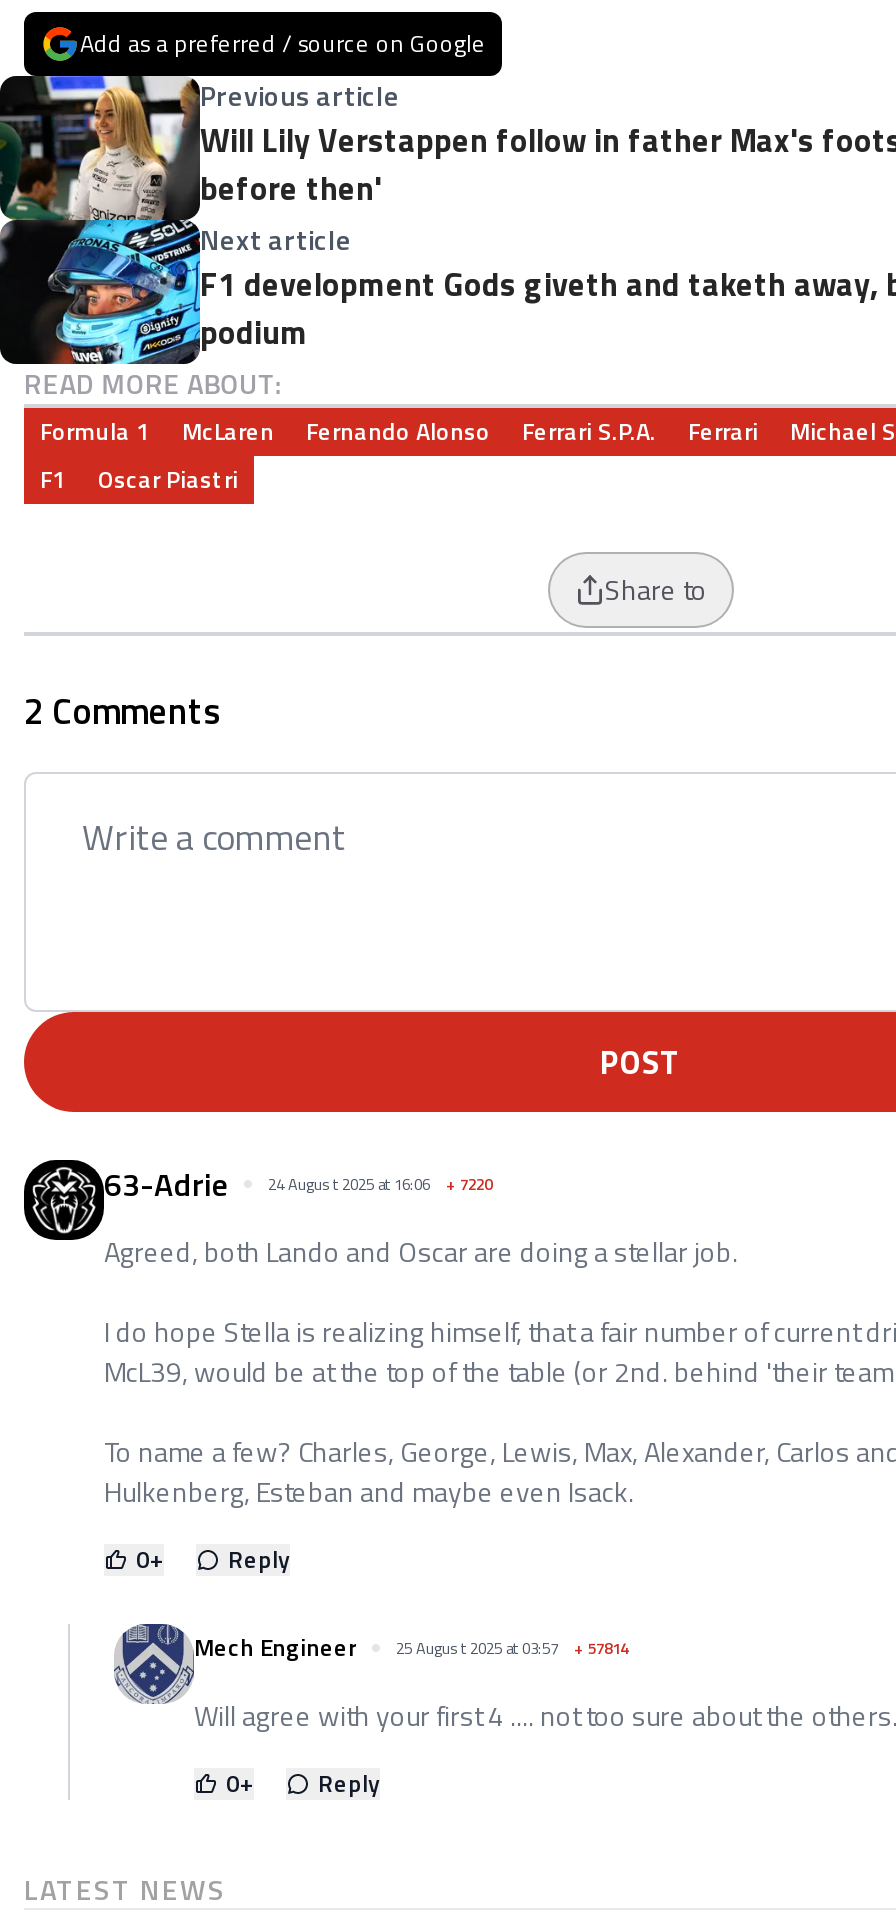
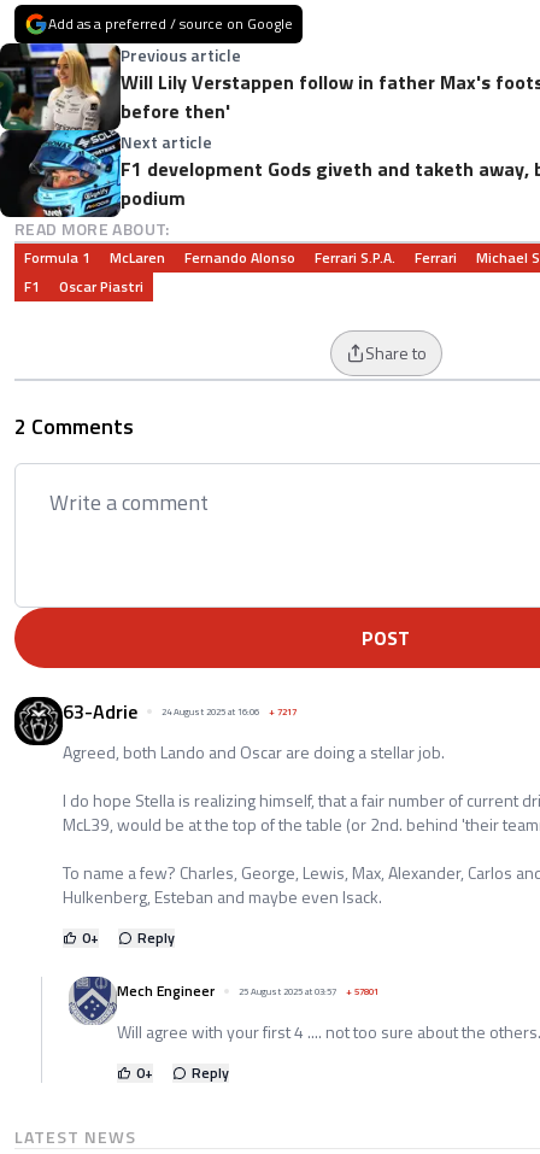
[104,1160,492,1208] 63-Adrie 24 August 2025 at 16:06 + 7220 -> [63,697,297,726] 63-Adrie 24 August 2025 at 16:06 + 7217
[194,1628,628,1666] Mech Engineer 25 August 2025 at 03:57 + 57814 -> [117,979,378,1002] Mech Engineer 25 August 2025 at 03:57 + 57801

